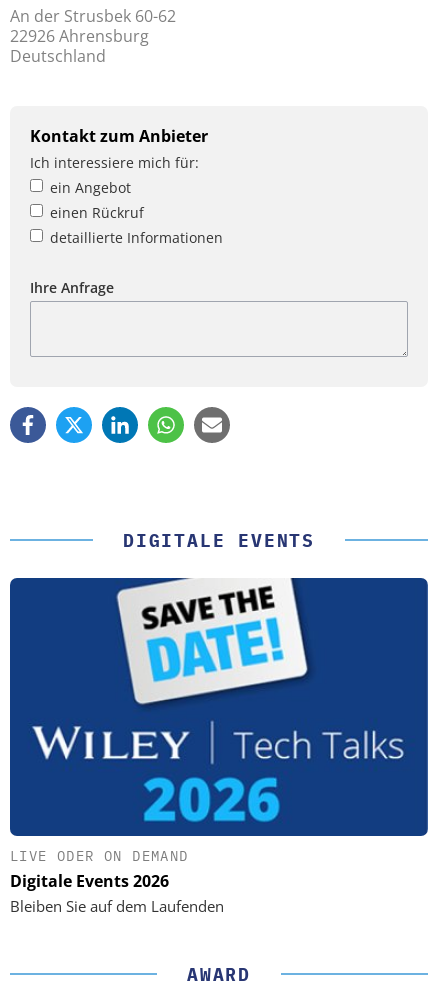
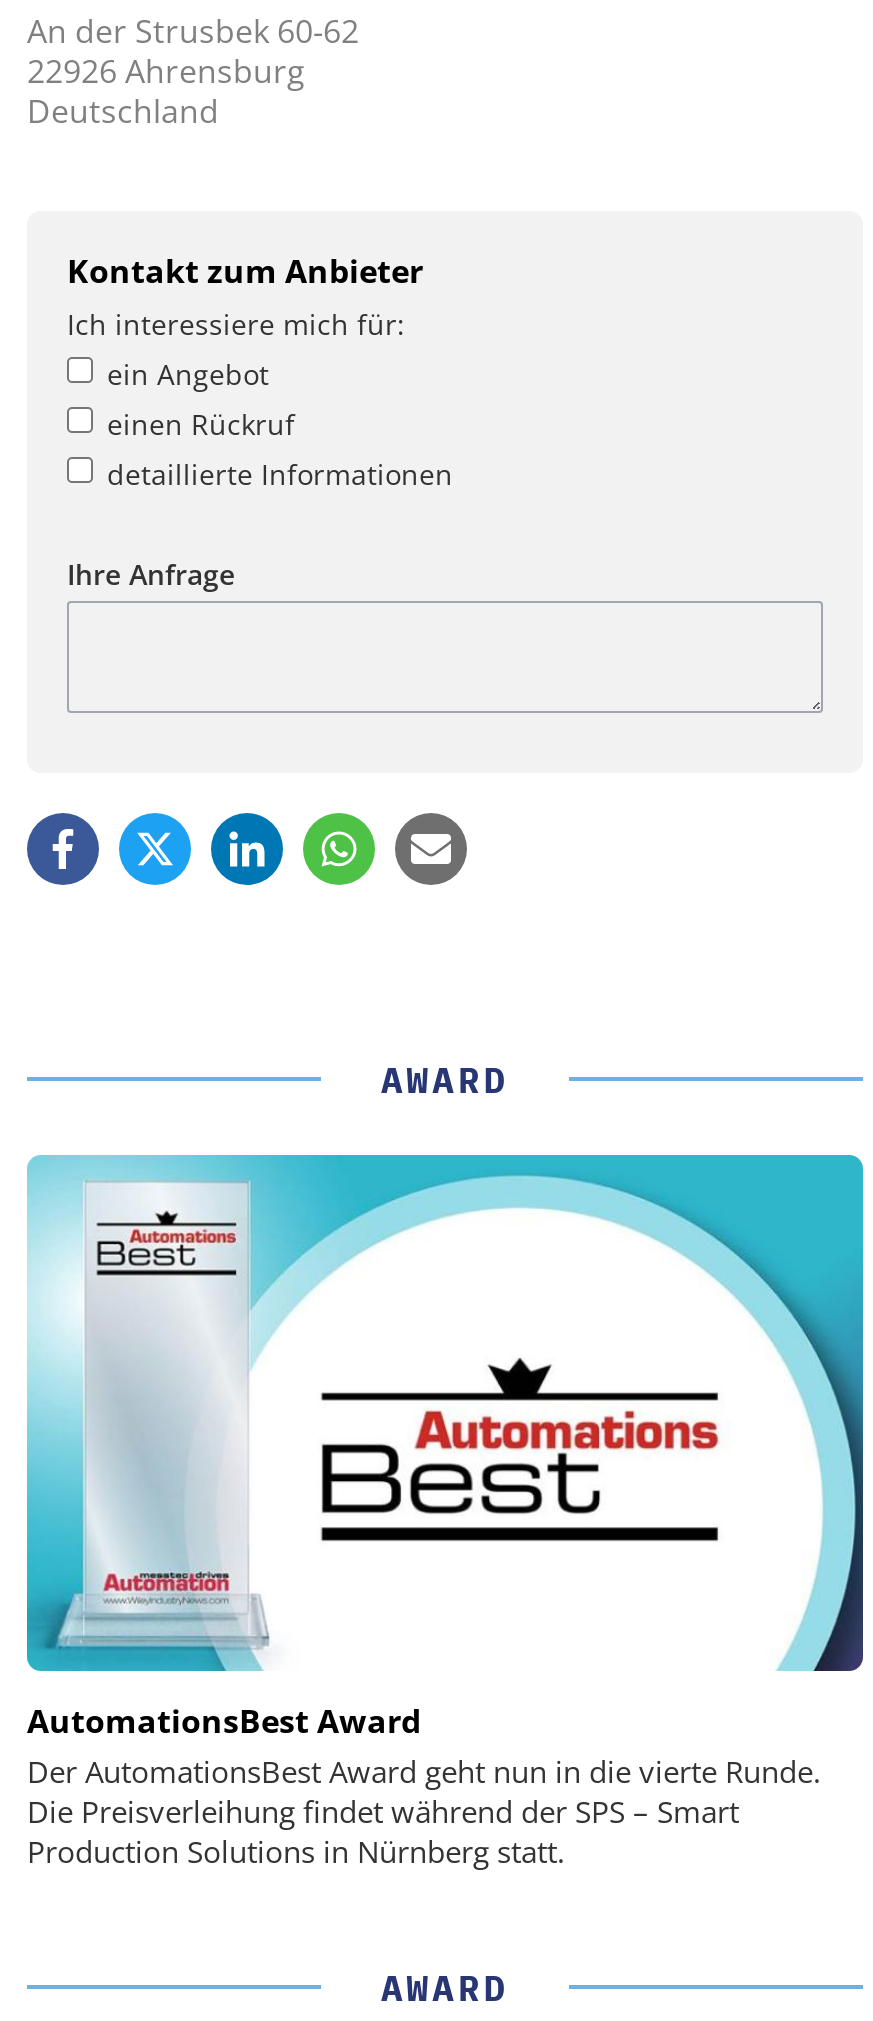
[123,529,315,552] DIGITALE EVENTS -> [381,1057,509,1103] AWARD
[9,577,428,916] [image] | LIVE ODER ON DEMAND | Digitale Events 2026 | Bleiben Sie auf dem Laufenden -> [25,1153,865,1872] [image] | AutomationsBest Award | Der AutomationsBest Award geht nun in die vierte Runde. | Die Preisverleihung findet während der SPS – Smart | Production Solutions in Nürnberg statt.

